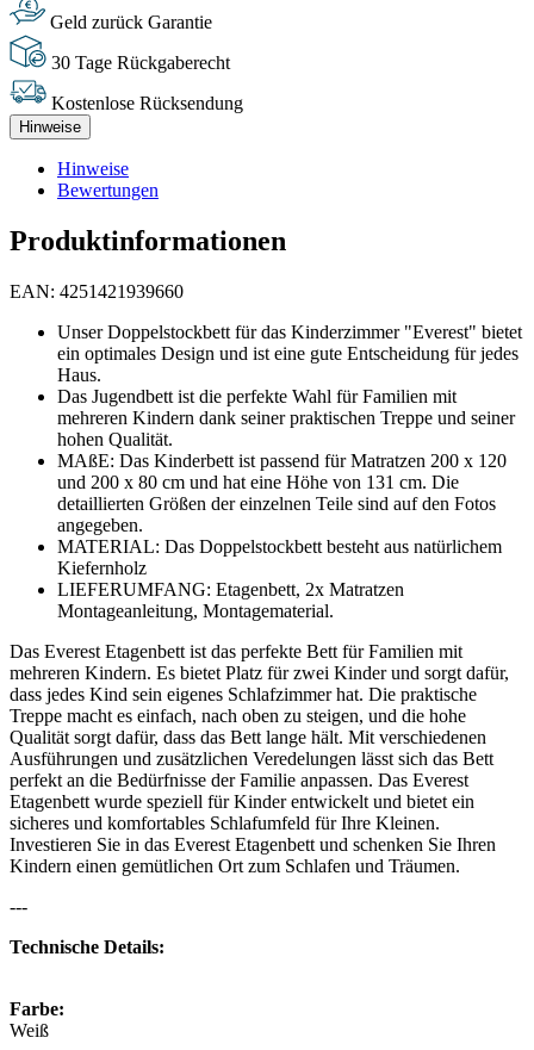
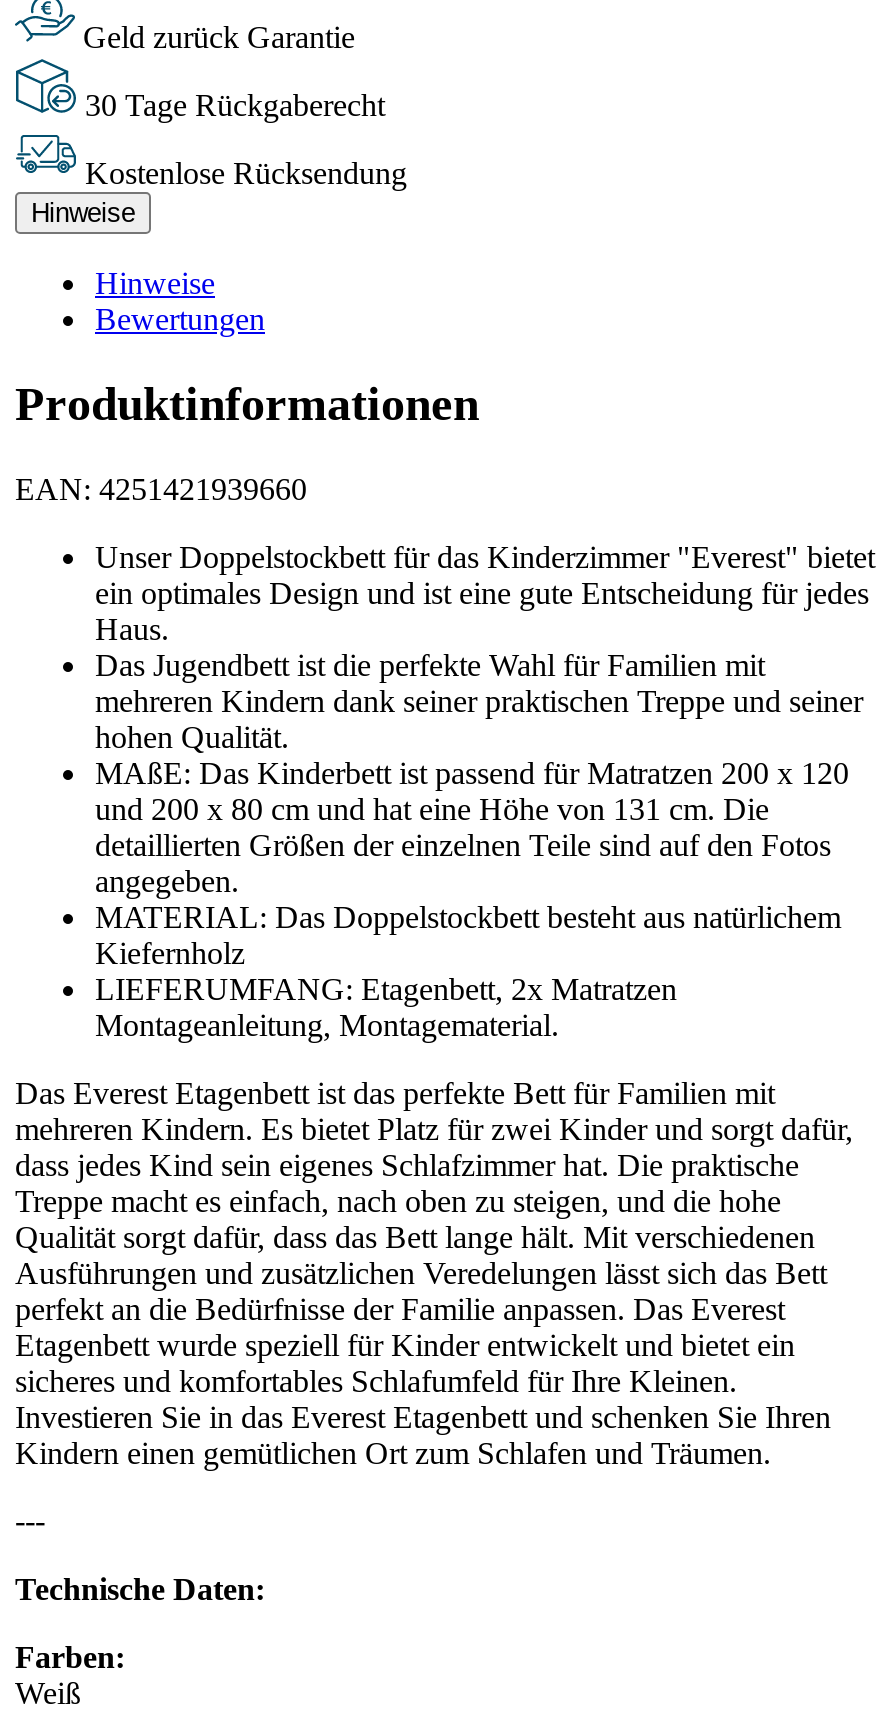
[10,936,164,957] Technische Details: -> [15,1571,265,1605] Technische Daten:
[10,998,64,1019] Farbe: -> [15,1639,125,1673] Farben:

